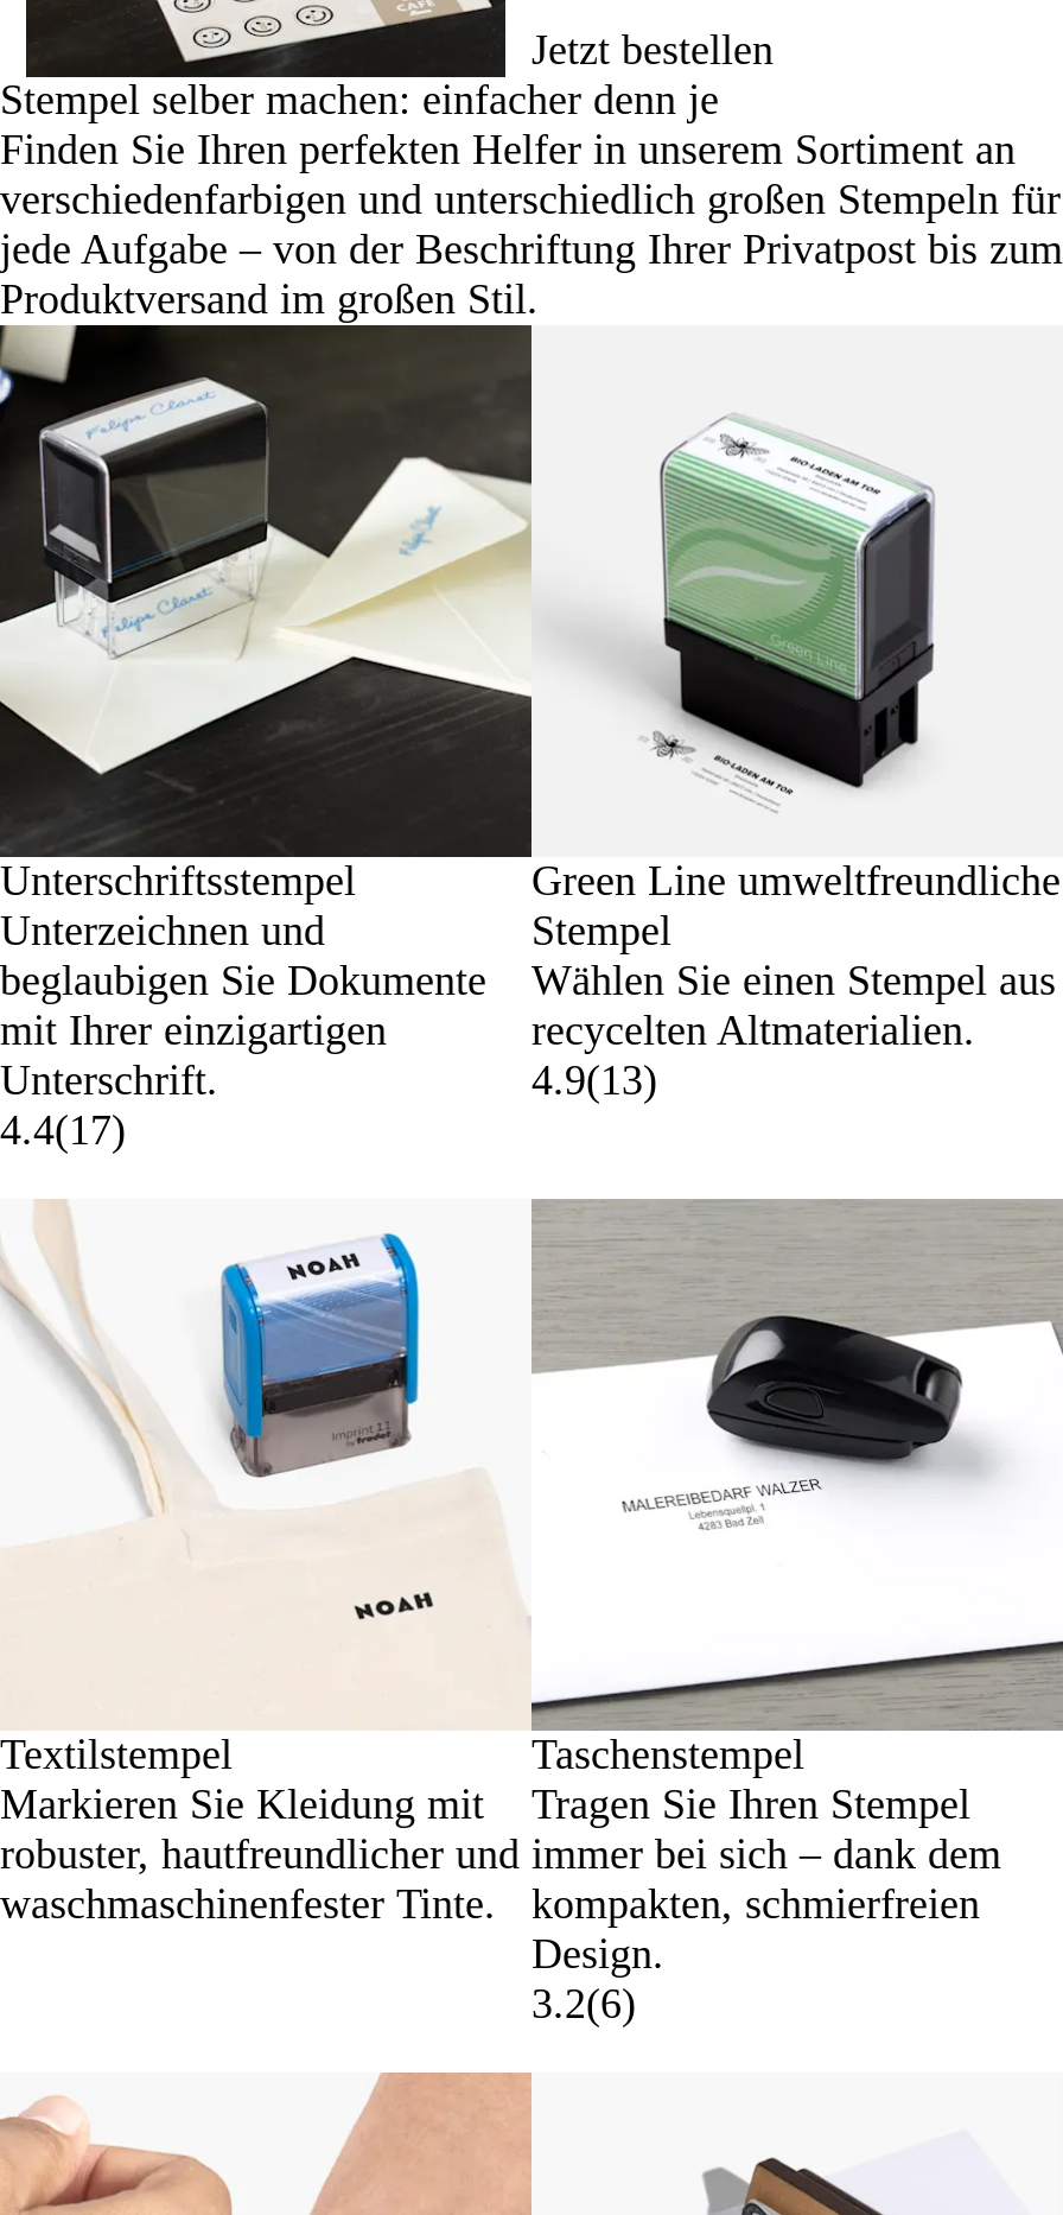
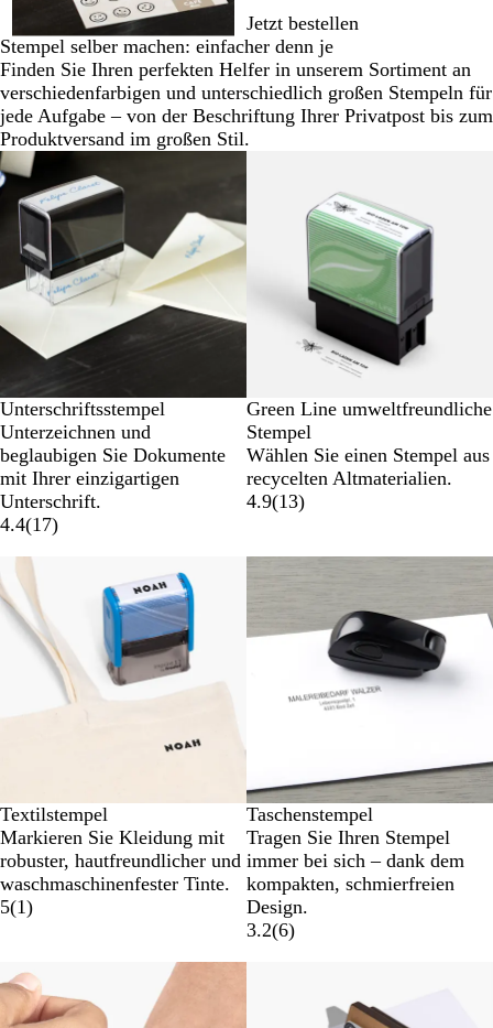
none -> [0,896,33,918] 5(1)

